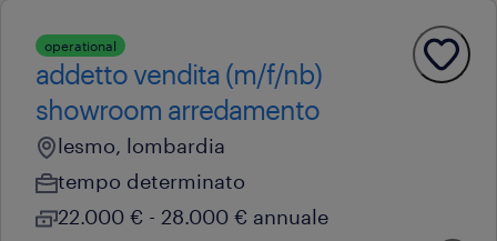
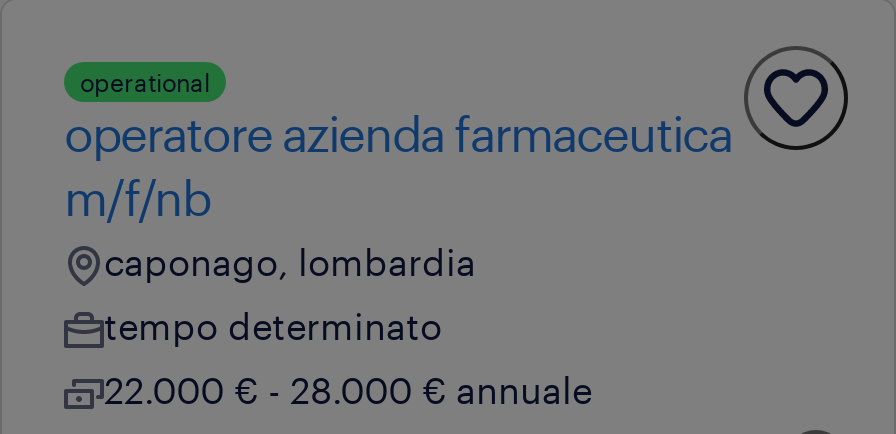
[35,58,322,158] addetto vendita (m/f/nb) | showroom arredamento | lesmo, lombardia -> [64,104,732,284] operatore azienda farmaceutica | m/f/nb | caponago, lombardia

